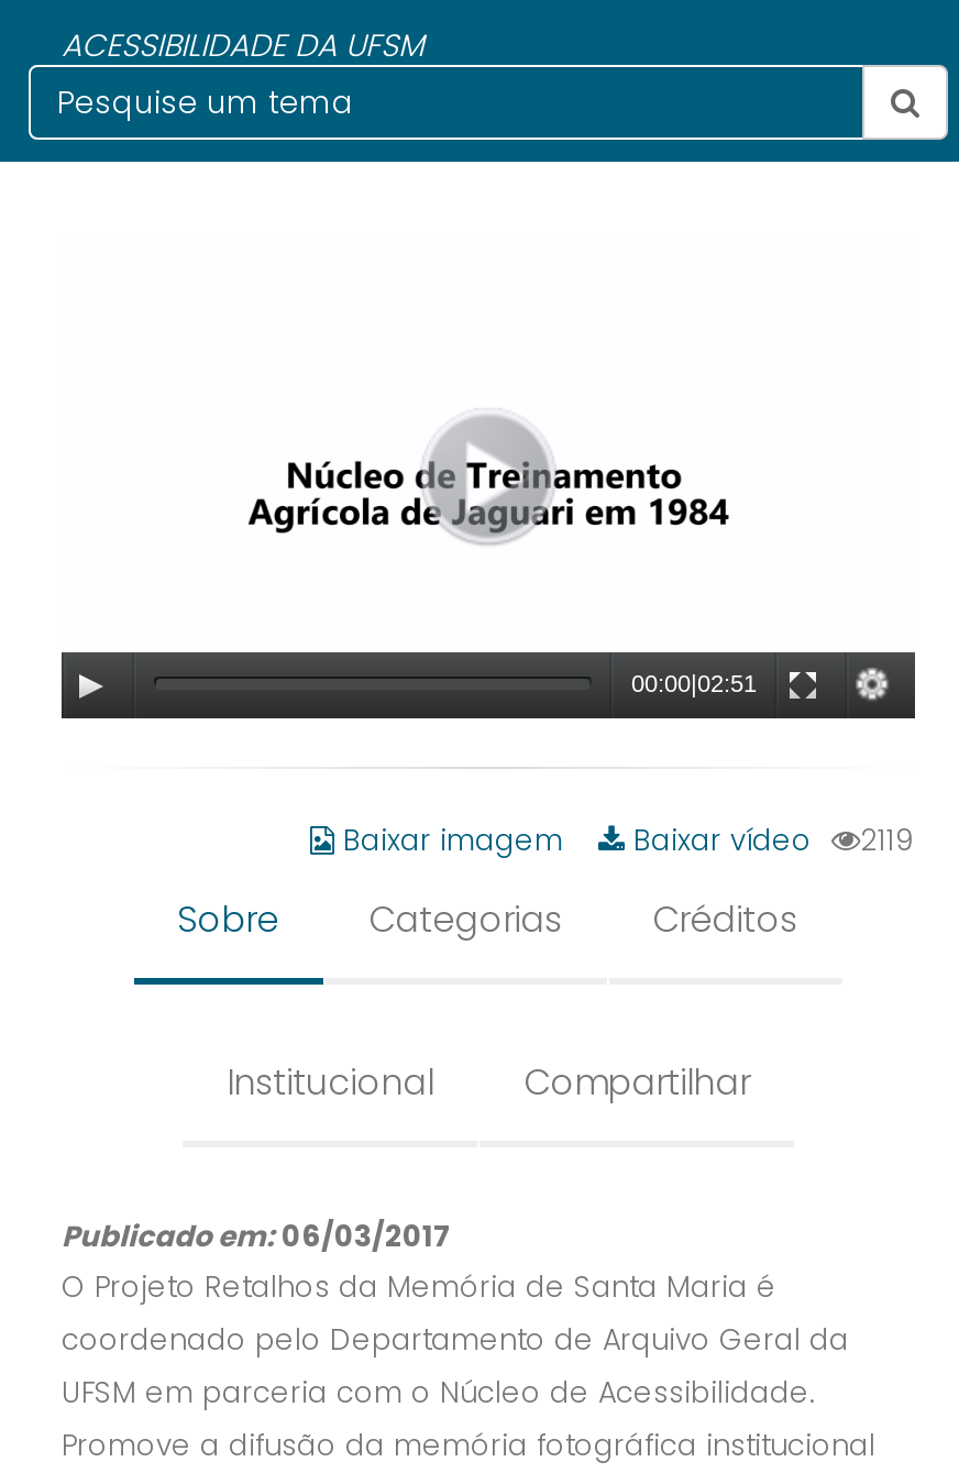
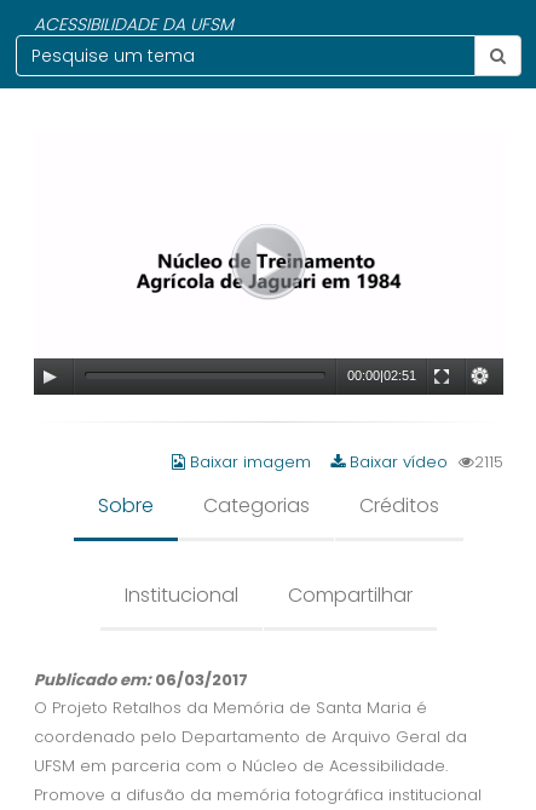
[334,820,915,862] Baixar imagem Baixar vídeo 2119 -> [185,451,503,474] Baixar imagem Baixar vídeo 2115

